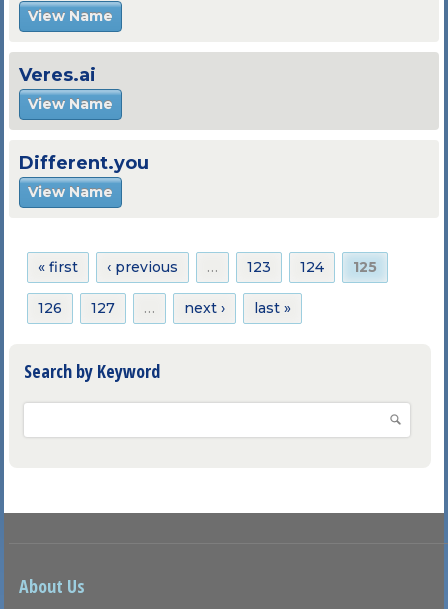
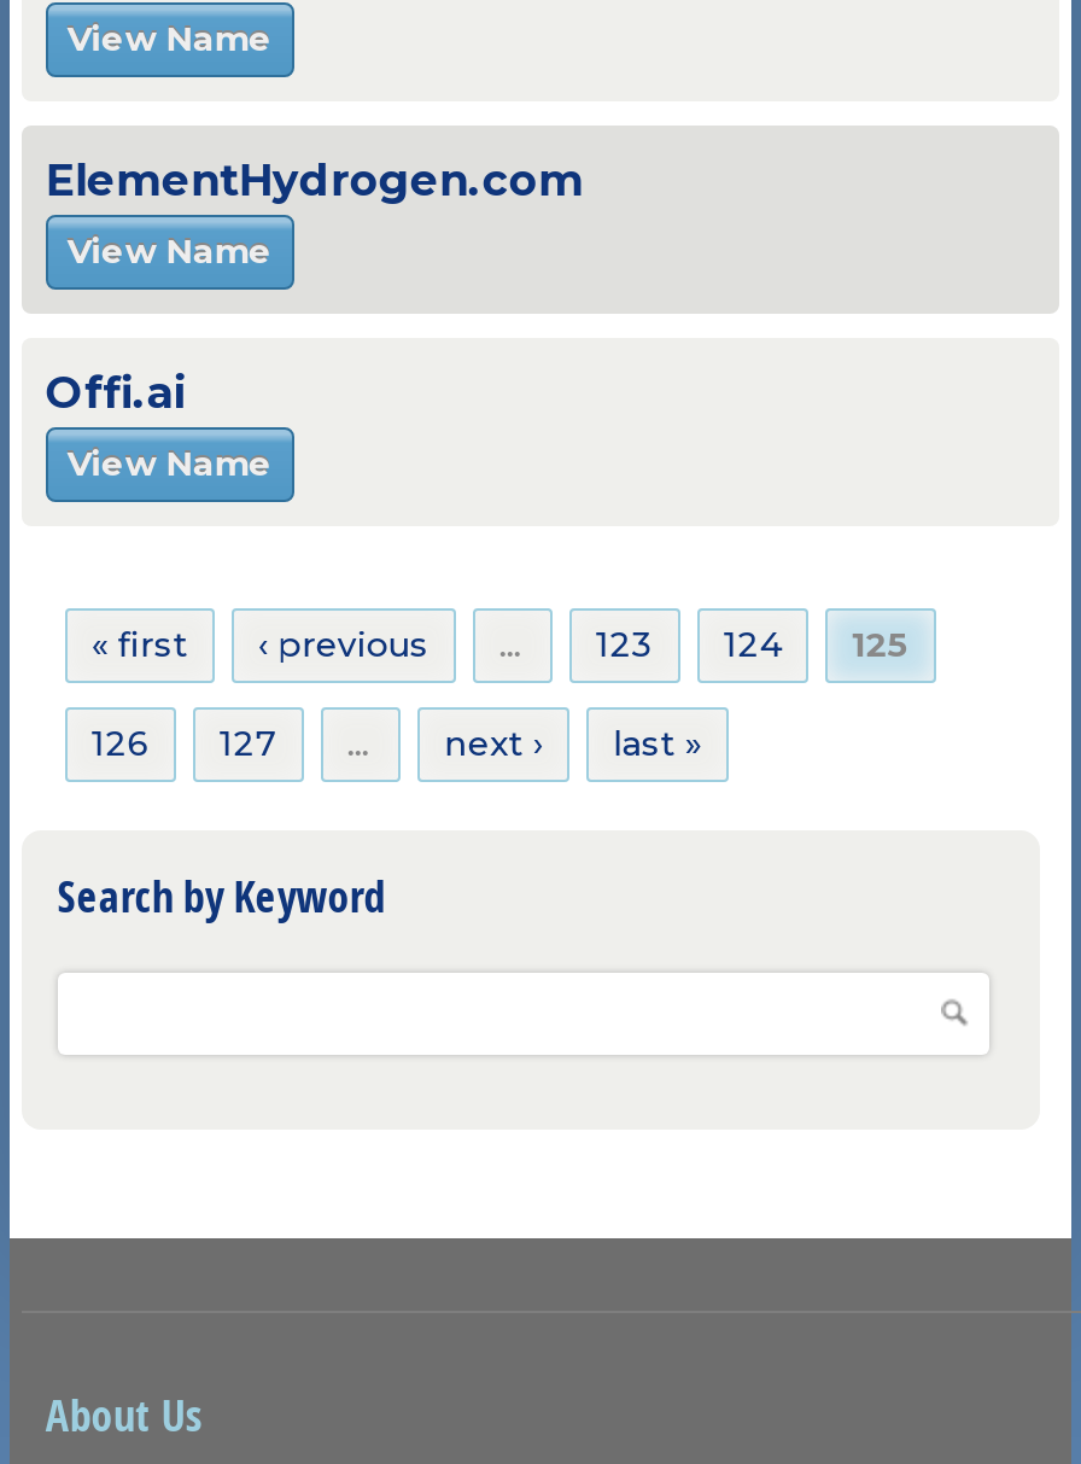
[19,64,96,86] Veres.ai -> [46,154,584,208] ElementHydrogen.com
[19,152,149,174] Different.you -> [46,367,188,420] Offi.ai

